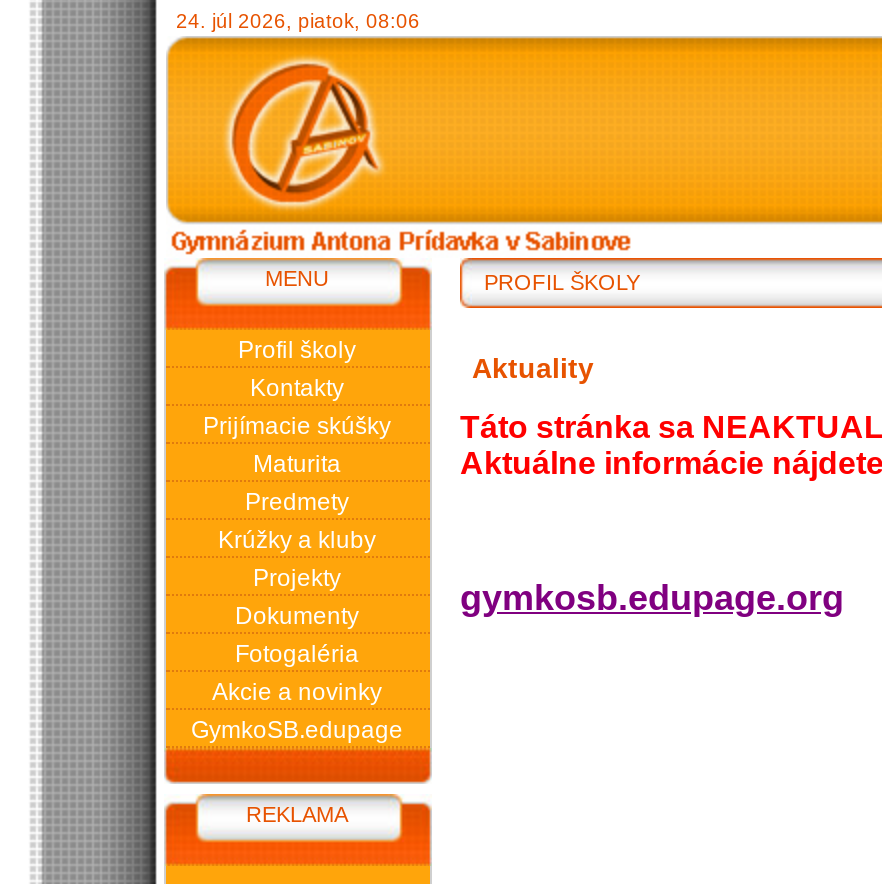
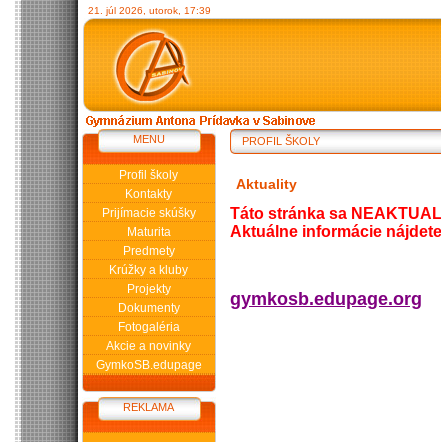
[176,10,420,32] 24. júl 2026, piatok, 08:06 -> [88,5,211,16] 21. júl 2026, utorok, 17:39

